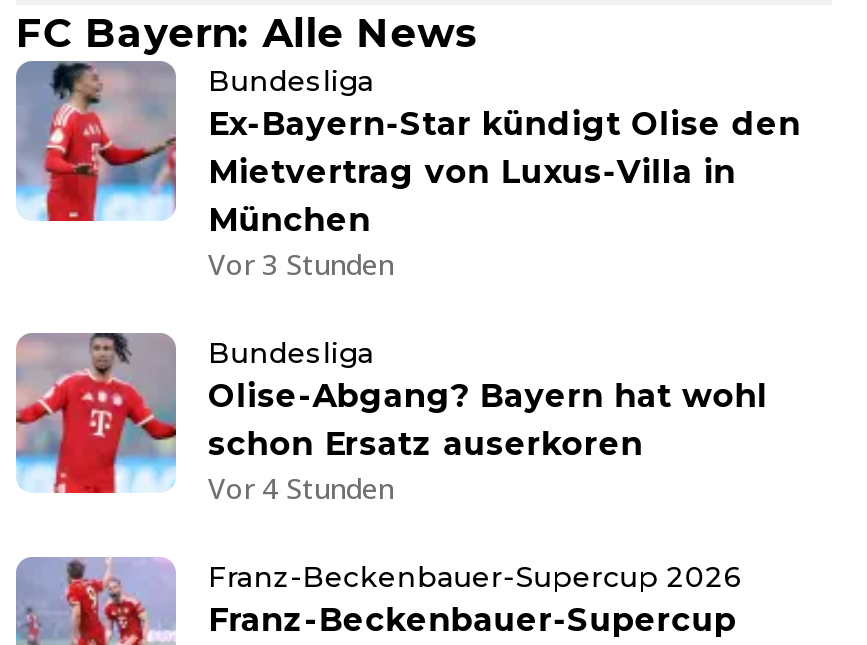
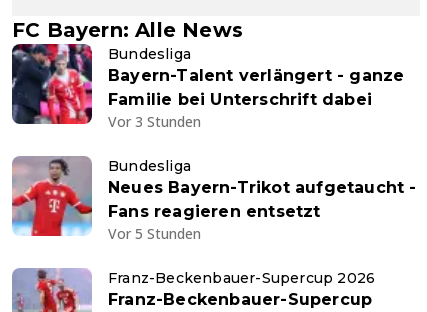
[16,63,801,239] [image] | Ex-Bayern-Star kündigt Olise den | Mietvertrag von Luxus-Villa in | München -> [11,45,404,125] [image] | Bayern-Talent verlängert - ganze | Familie bei Unterschrift dabei
moved [16,333,178,491] -> [12,157,92,236]: [image]
[208,377,768,507] Olise-Abgang? Bayern hat wohl | schon Ersatz auserkoren | Vor 4 Stunden -> [108,178,417,243] Neues Bayern-Trikot aufgetaucht - | Fans reagieren entsetzt | Vor 5 Stunden

